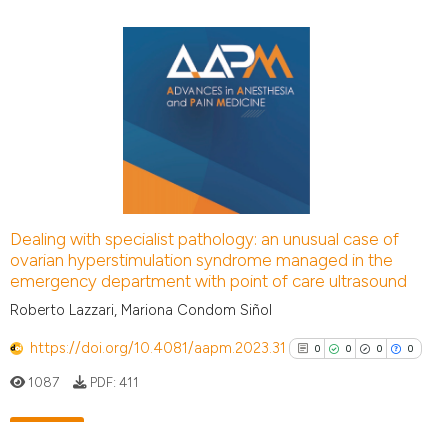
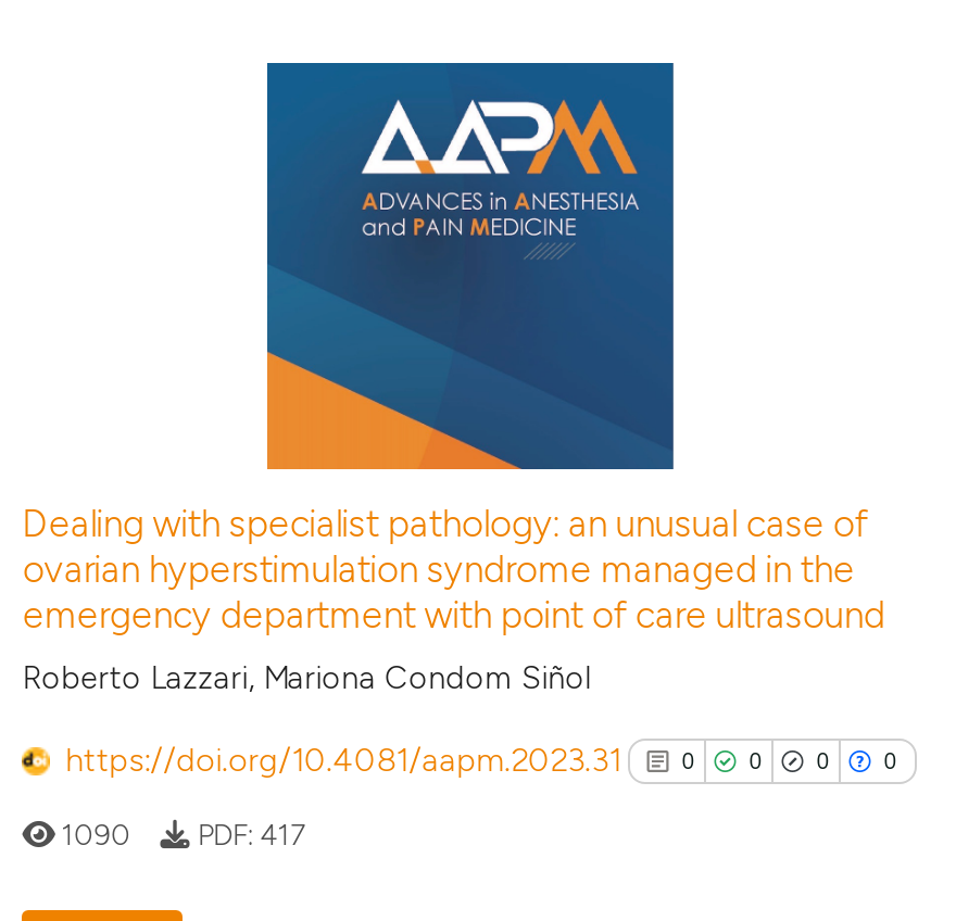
[25,374,59,390] 1087 -> [55,817,131,852] 1090
[87,374,139,390] PDF: 411 -> [191,817,306,852] PDF: 417

